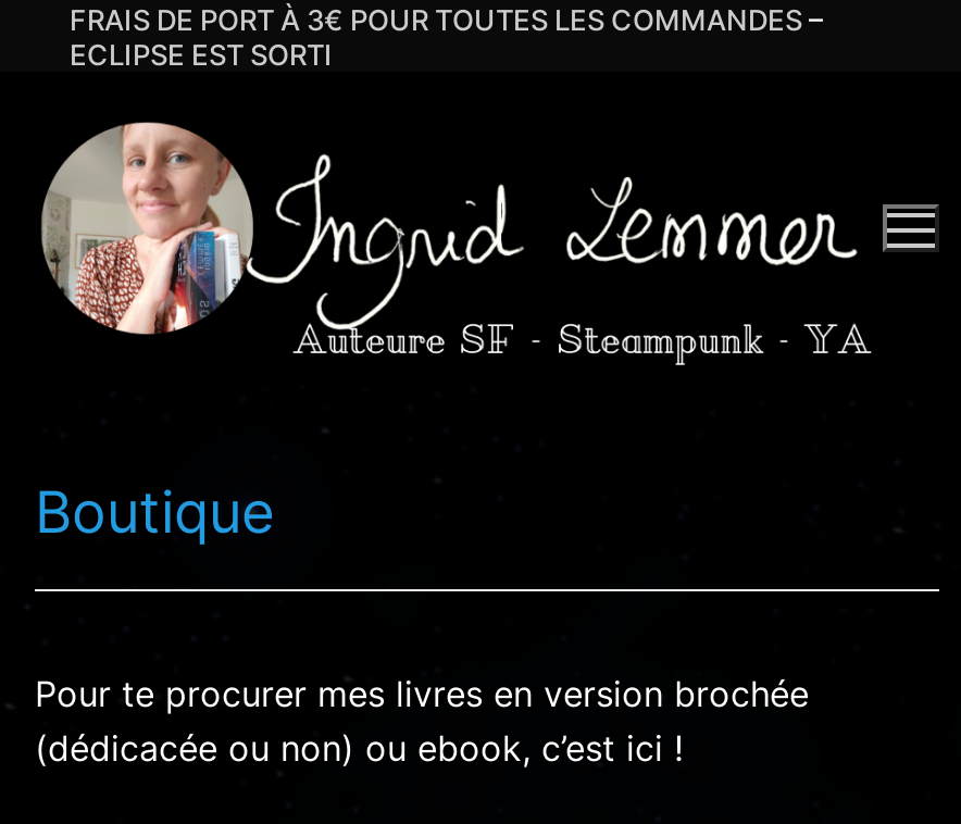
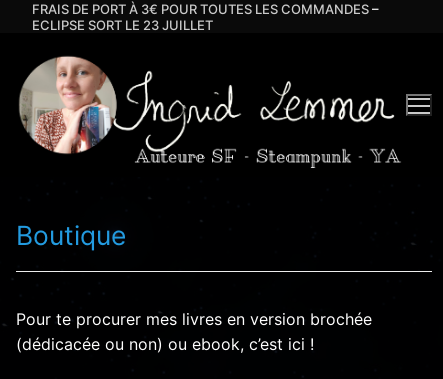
[70,36,333,71] ECLIPSE EST SORTI -> [32,16,213,32] ECLIPSE SORT LE 23 JUILLET

